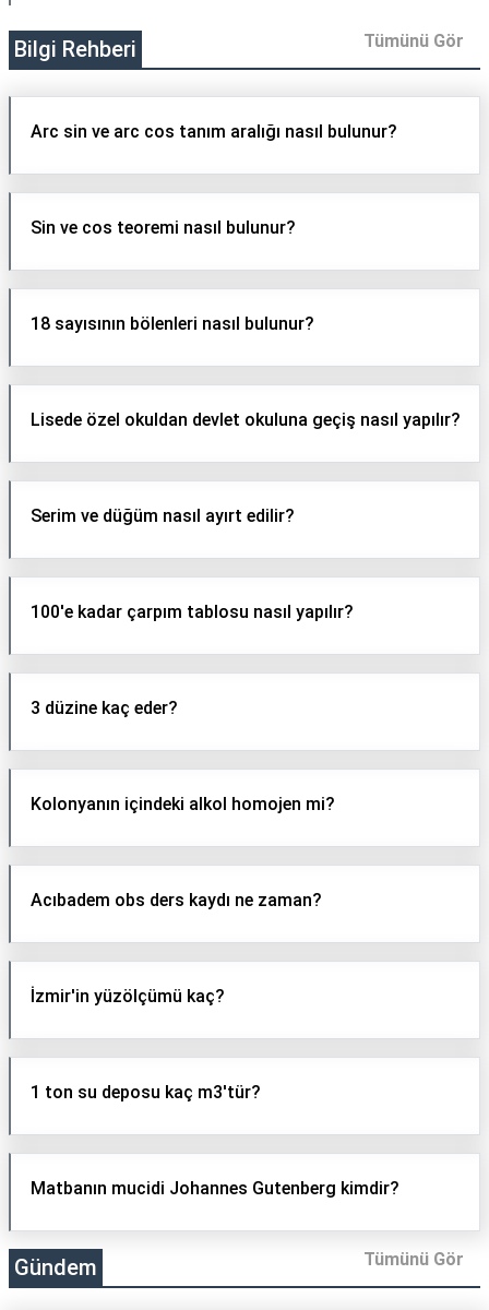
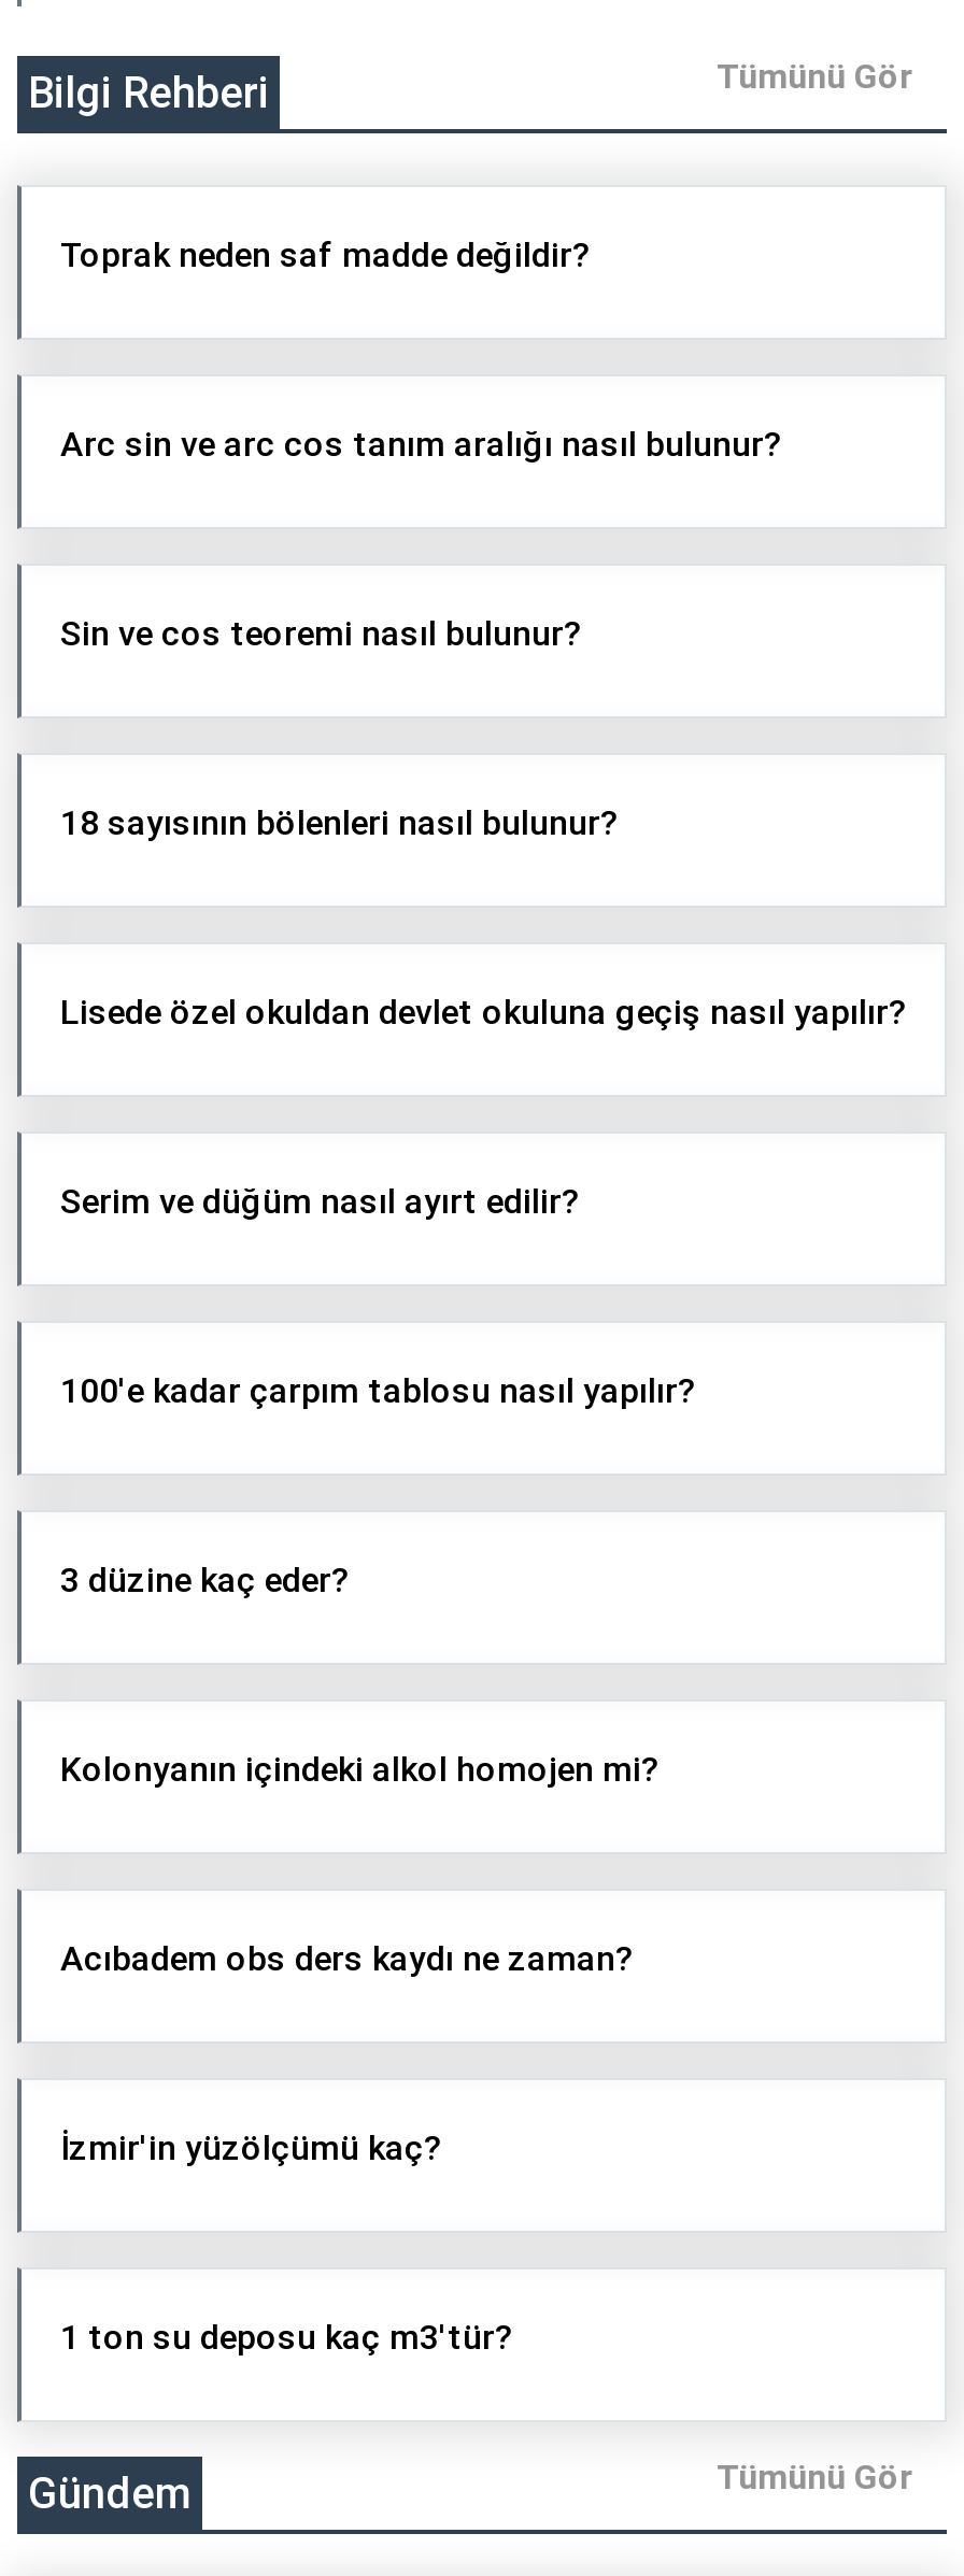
none -> [60,236,592,276] Toprak neden saf madde değildir?
moved [31,122,461,1103] -> [60,425,908,2359]: Arc sin ve arc cos tanım aralığı nasıl bulunur? | Sin ve cos teoremi nasıl bulunur? | 18 sayısının bölenleri nasıl bulunur? | ... | İzmir'in yüzölçümü kaç? | 1 ton su deposu kaç m3'tür?
[31,1178,399,1199] Matbanın mucidi Johannes Gutenberg kimdir? -> none

